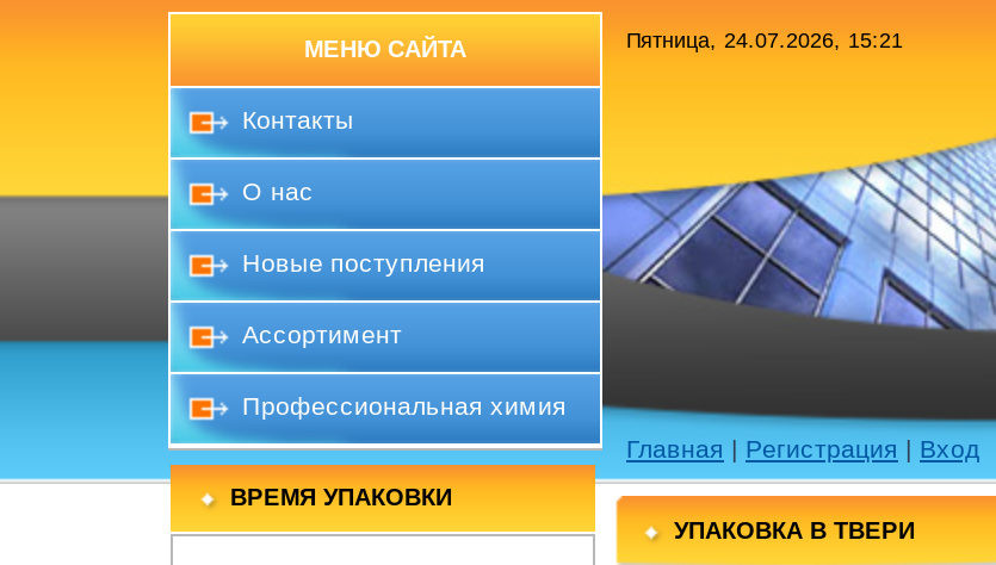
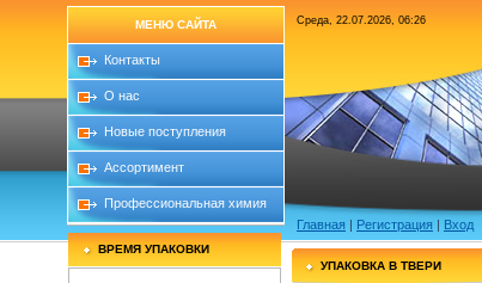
[626,29,903,52] Пятница, 24.07.2026, 15:21 -> [297,14,426,26] Среда, 22.07.2026, 06:26

